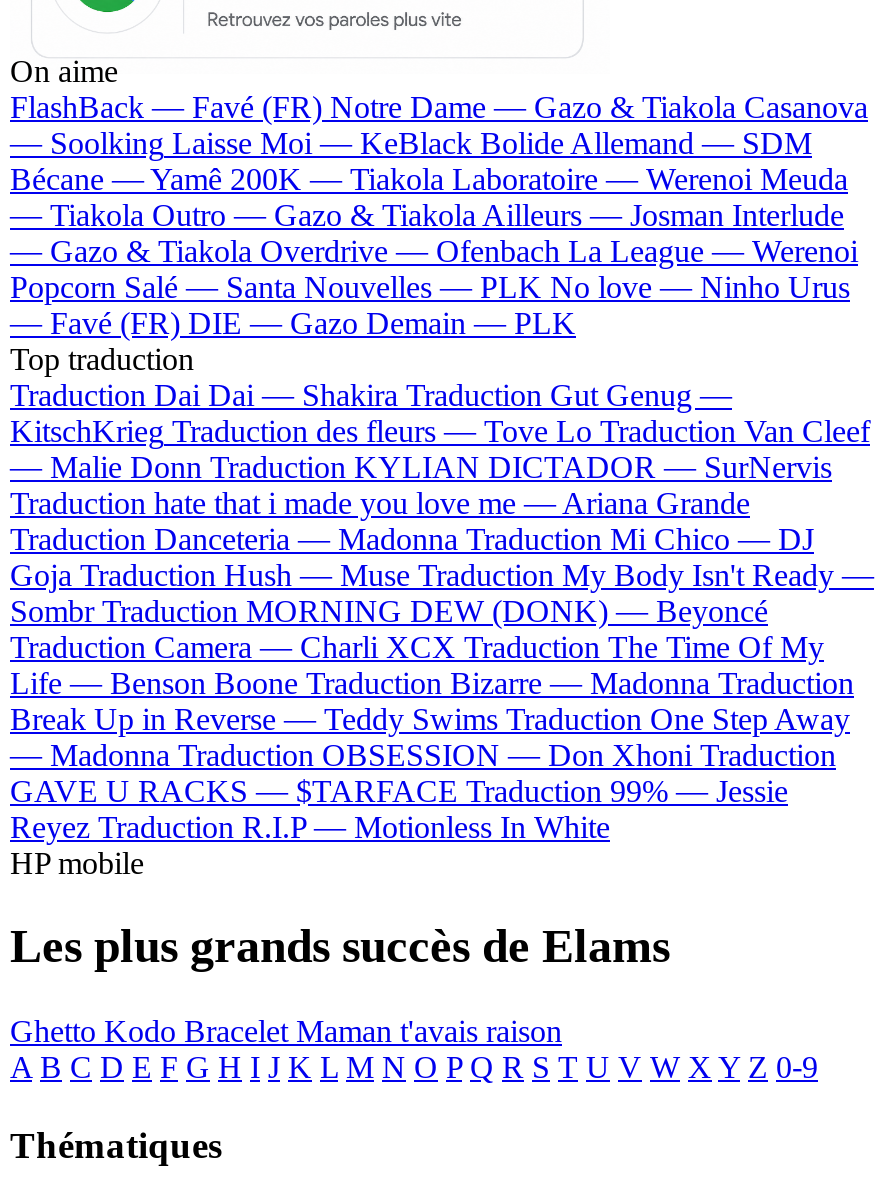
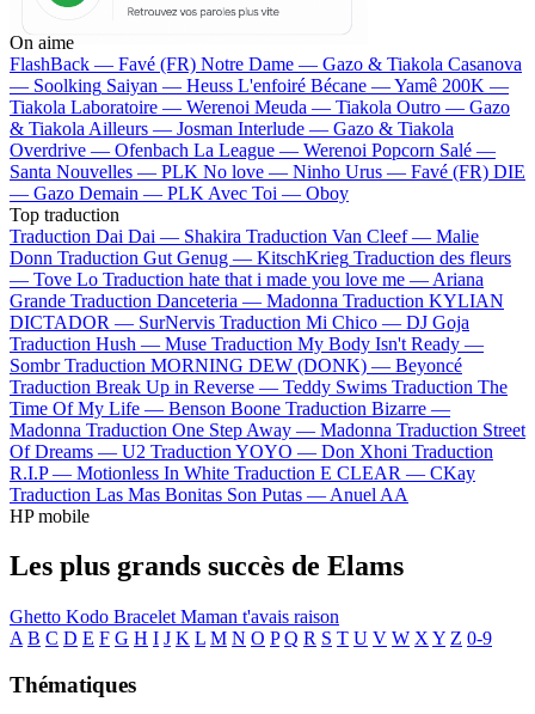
[10,125,858,339] — Soolking Laisse Moi — KeBlack Bolide Allemand — SDM | Bécane — Yamê 200K — Tiakola Laboratoire — Werenoi Meuda | — Tiakola Outro — Gazo & Tiakola Ailleurs — Josman Interlude | — Gazo & Tiakola Overdrive — Ofenbach La League — Werenoi | Popcorn Salé — Santa Nouvelles — PLK No love — Ninho Urus | —Favé (FR) DIE — Gazo Demain — PLK -> [10,75,525,203] — Soolking Saiyan — Heuss L'enfoiré Bécane — Yamê 200K — | Tiakola Laboratoire — Werenoi Meuda — Tiakola Outro — Gazo | & Tiakola Ailleurs — Josman Interlude — Gazo & Tiakola | Overdrive — Ofenbach La League — Werenoi Popcorn Salé — | Santa Nouvelles — PLK No love — Ninho Urus — Favé (FR) DIE | — Gazo Demain — PLK Avec Toi — Oboy
[10,377,874,591] Traduction Dai Dai — Shakira Traduction Gut Genug — | KitschKrieg Traduction des fleurs — Tove Lo Traduction Van Cleef | — Malie Donn Traduction KYLIAN DICTADOR — SurNervis | Traduction hate that i made you love me — Ariana Grande | Traduction Danceteria — Madonna Traduction Mi Chico — DJ | Goja Traduction Hush — Muse Traduction My Body Isn't Ready — -> [10,225,511,353] Traduction Dai Dai — Shakira Traduction Van Cleef — Malie | Donn Traduction Gut Genug — KitschKrieg Traduction des fleurs | — Tove Lo Traduction hate that i made you love me — Ariana | Grande Traduction Danceteria — Madonna Traduction KYLIAN | DICTADOR — SurNervis Traduction Mi Chico — DJ Goja | Traduction Hush — Muse Traduction My Body Isn't Ready —
[10,629,854,843] Traduction Camera — Charli XCX Traduction The Time Of My | Life — Benson Boone Traduction Bizarre — Madonna Traduction | Break Up in Reverse — Teddy Swims Traduction One Step Away | — Madonna Traduction OBSESSION — Don Xhoni Traduction | GAVE U RACKS — $TARFACE Traduction 99% — Jessie | Reyez Traduction R.I.P — Motionless In White -> [10,376,525,504] Traduction Break Up in Reverse — Teddy Swims Traduction The | Time Of My Life — Benson Boone Traduction Bizarre — | Madonna Traduction One Step Away — Madonna Traduction Street | Of Dreams — U2 Traduction YOYO — Don Xhoni Traduction | R.I.P — Motionless In White Traduction E CLEAR — CKay | Traduction Las Mas Bonitas Son Putas — Anuel AA

